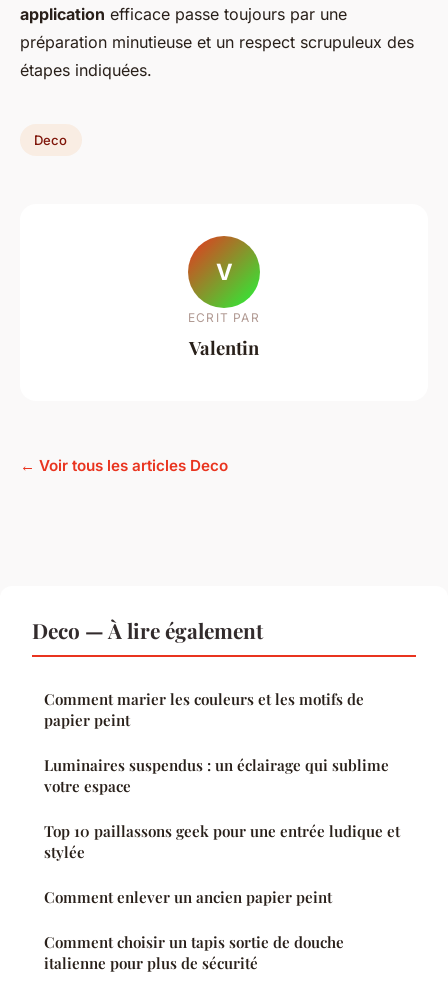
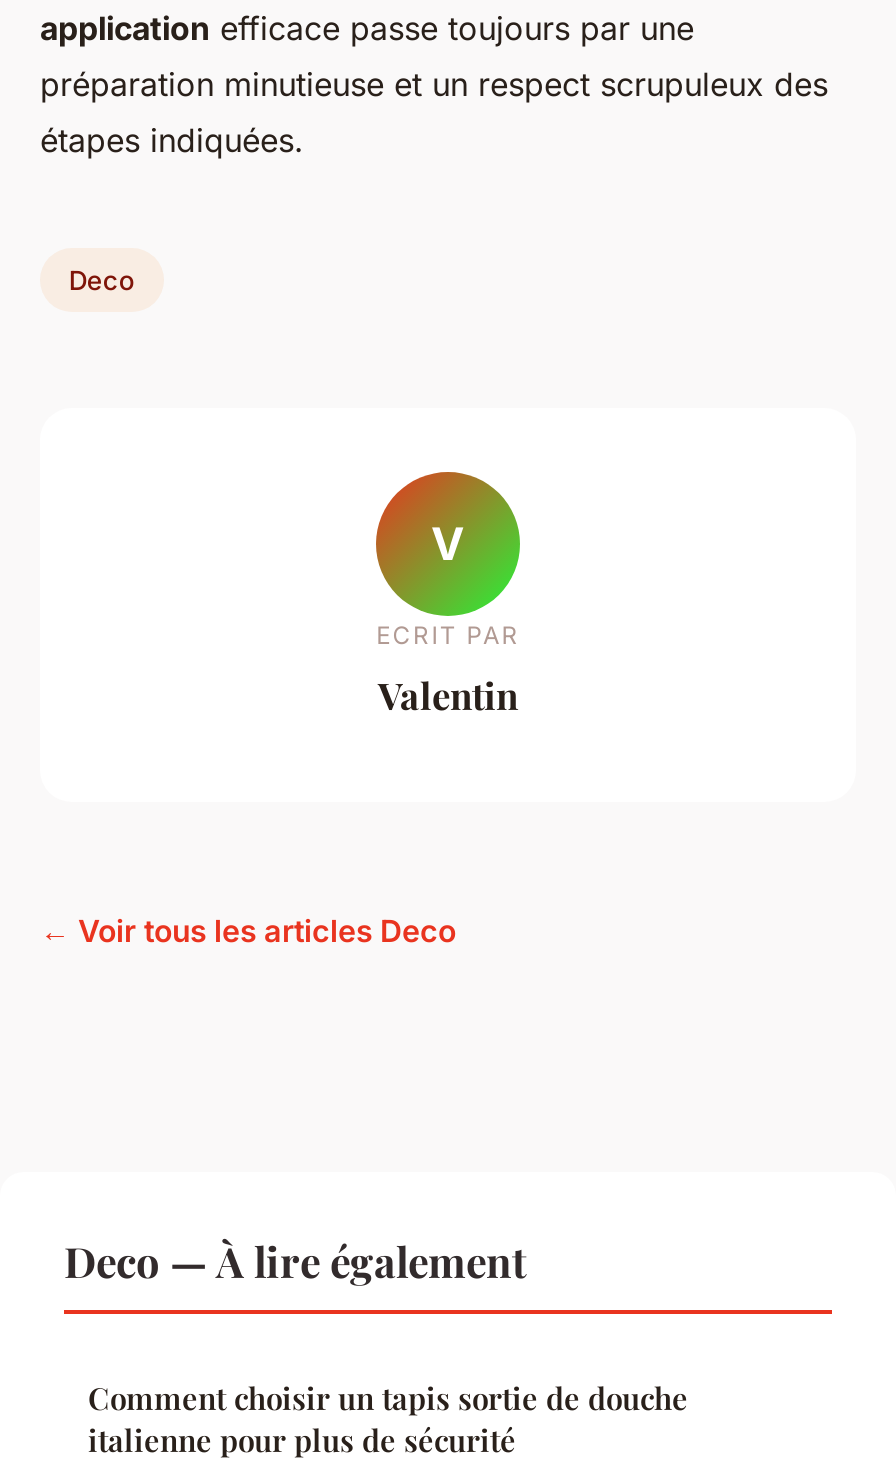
[44,689,400,907] Comment marier les couleurs et les motifs de | papier peint | Luminaires suspendus : un éclairage qui sublime | votre espace | Top 10 paillassons geek pour une entrée ludique et | stylée | Comment enlever un ancien papier peint -> none

